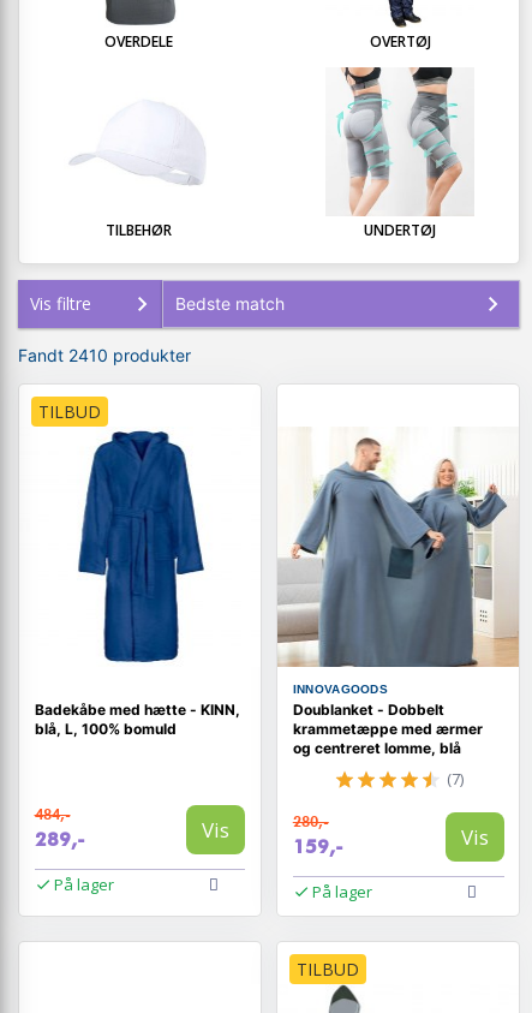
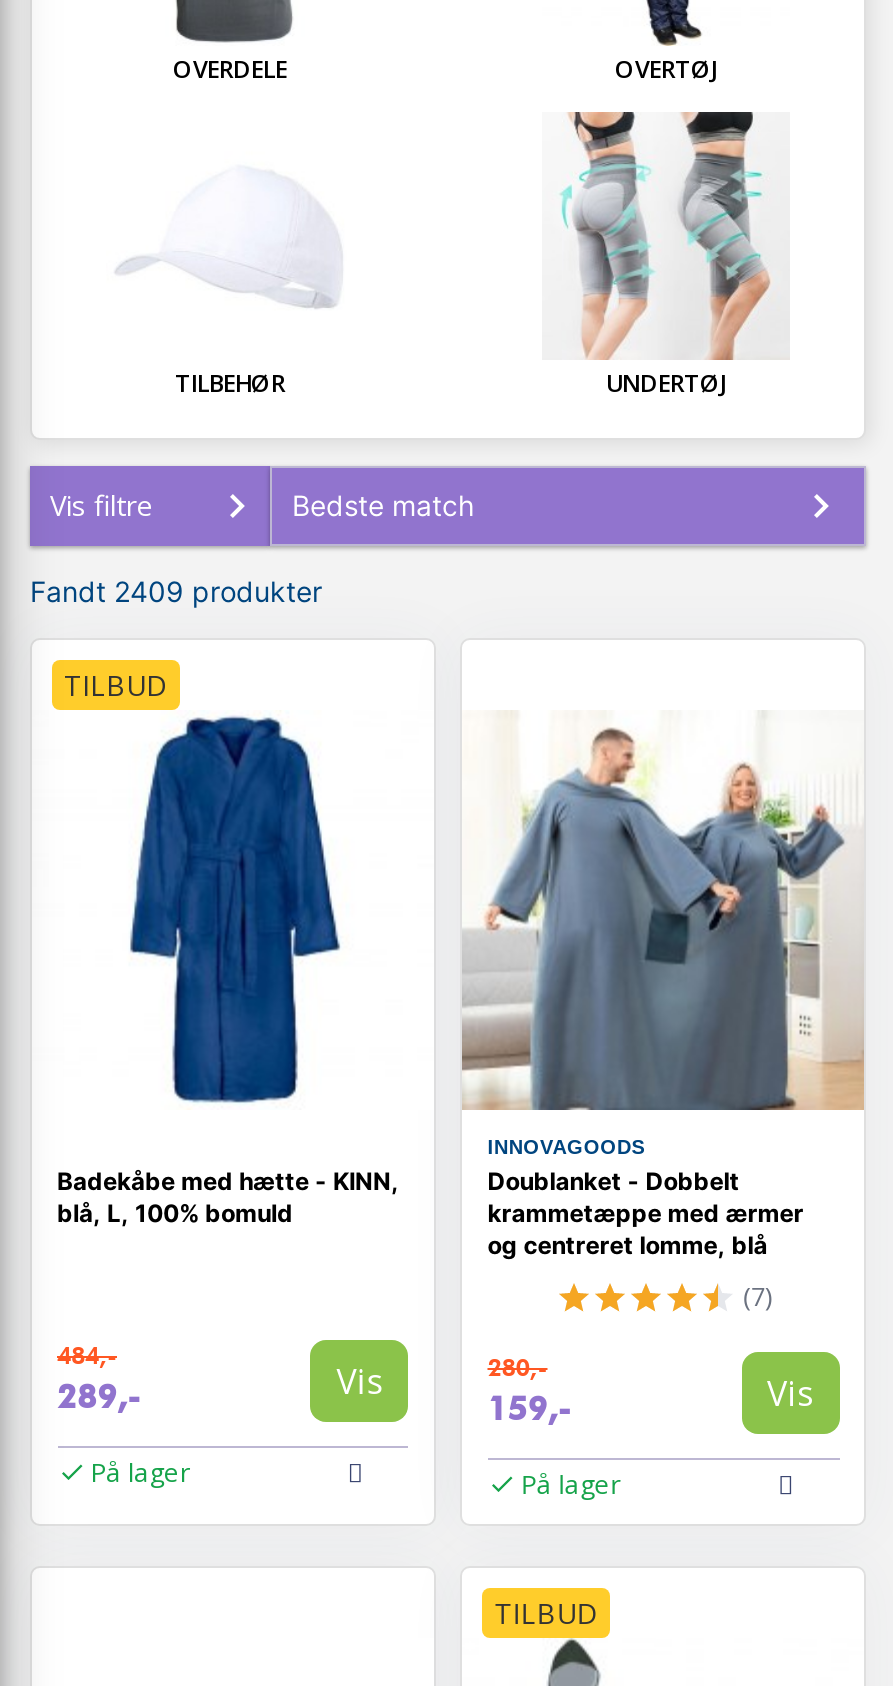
[18,345,191,365] Fandt 2410 produkter -> [30,574,322,608] Fandt 2409 produkter

